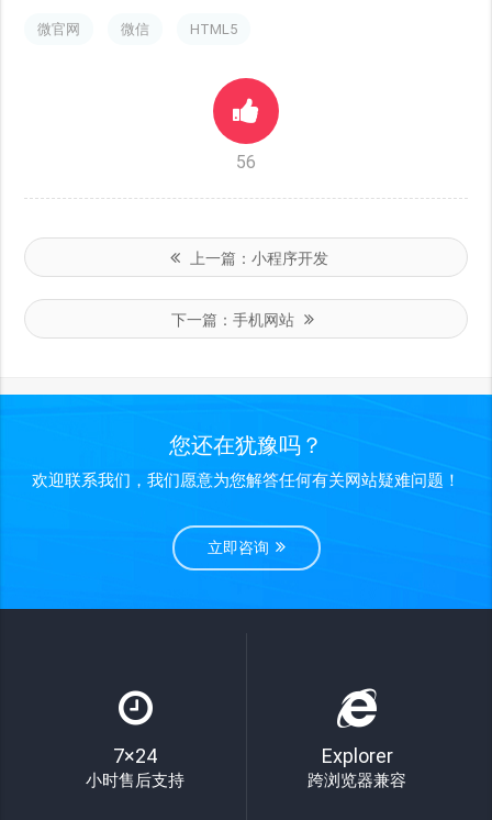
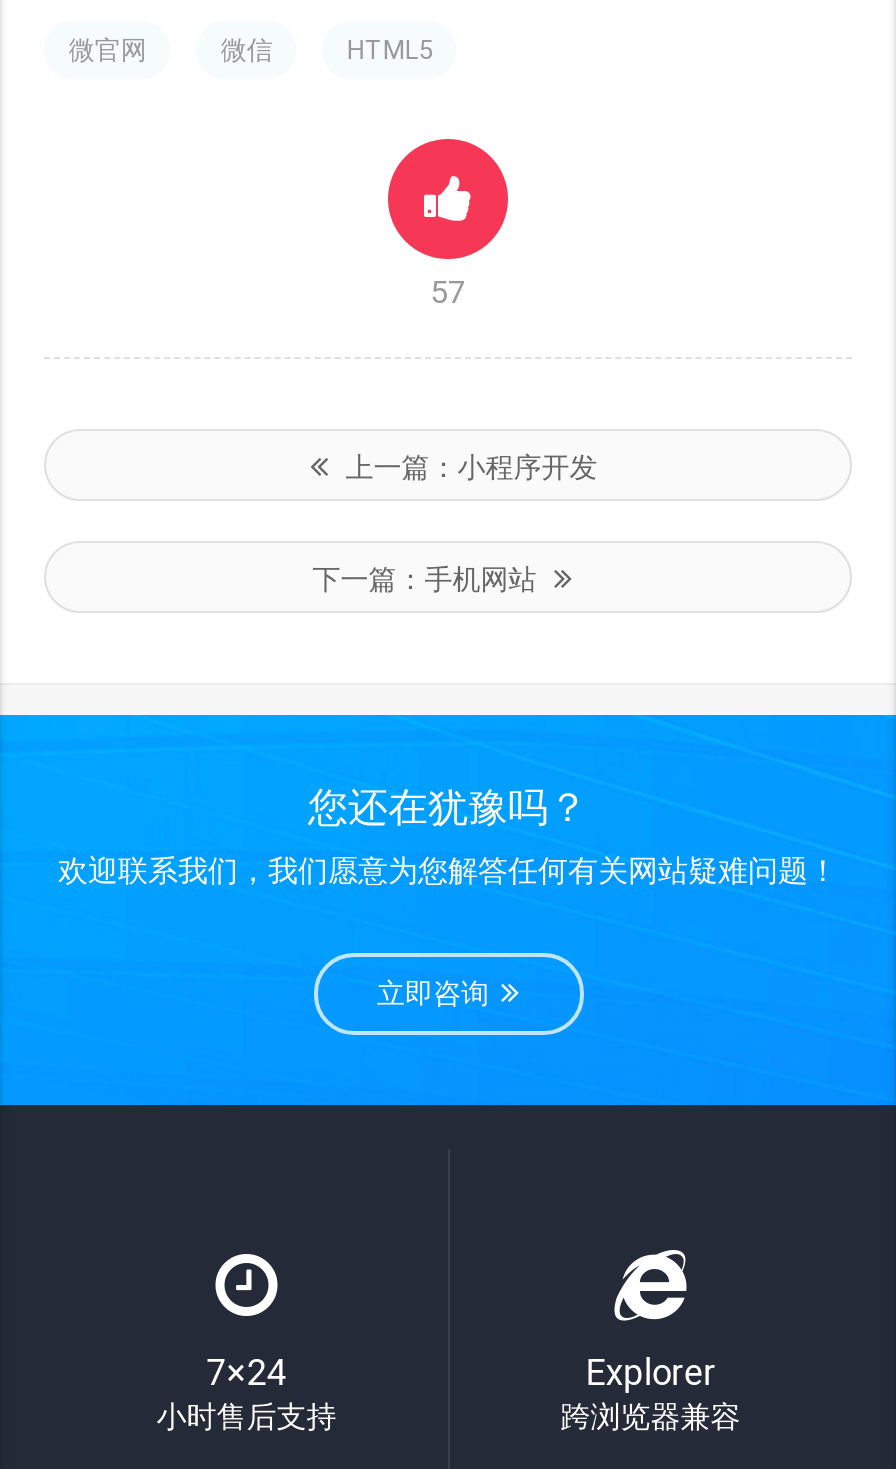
[236,152,256,173] 56 -> [430,273,466,311] 57

